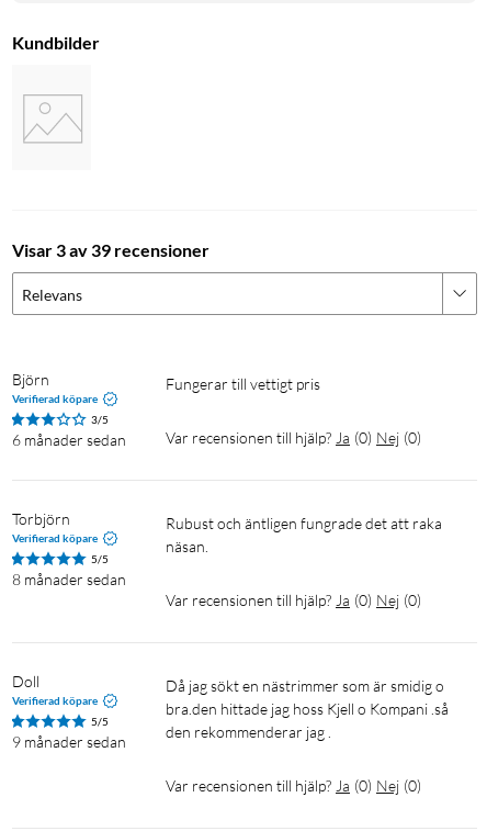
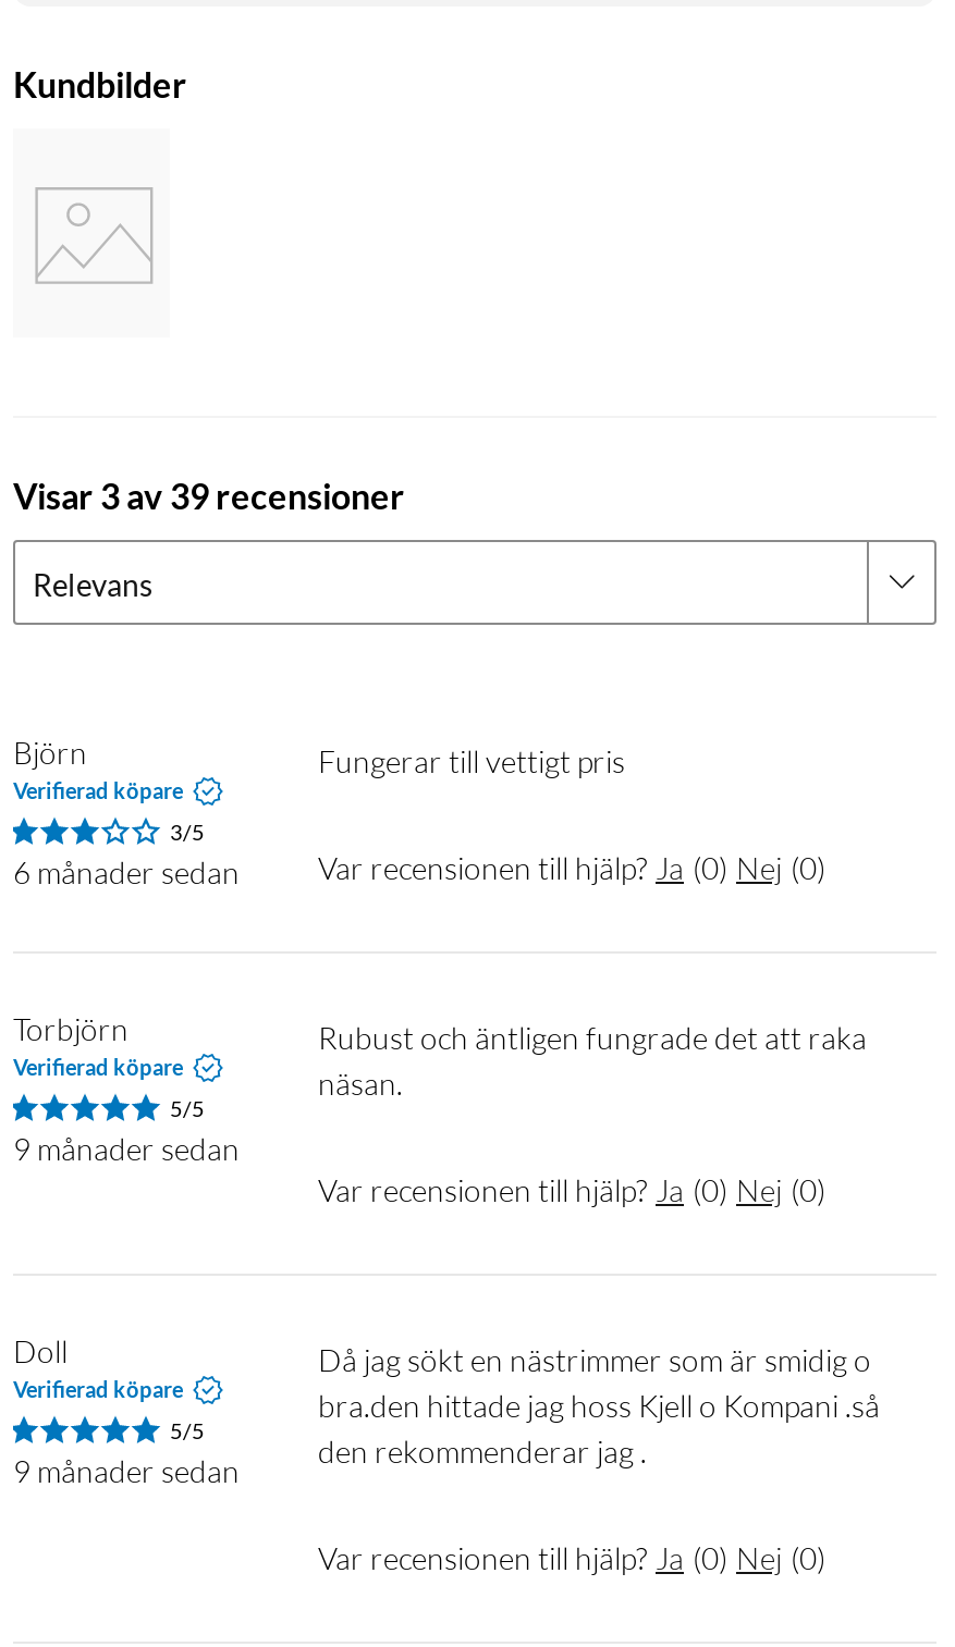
[12,569,126,588] 8 månader sedan -> [13,1129,240,1166] 9 månader sedan

